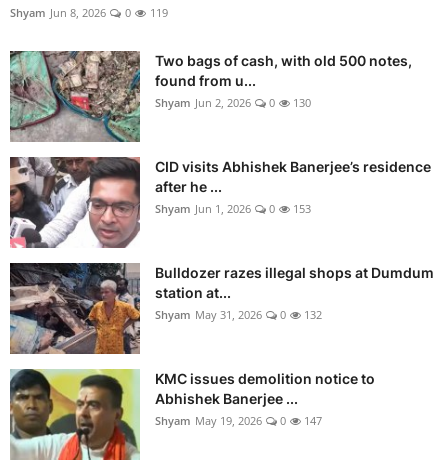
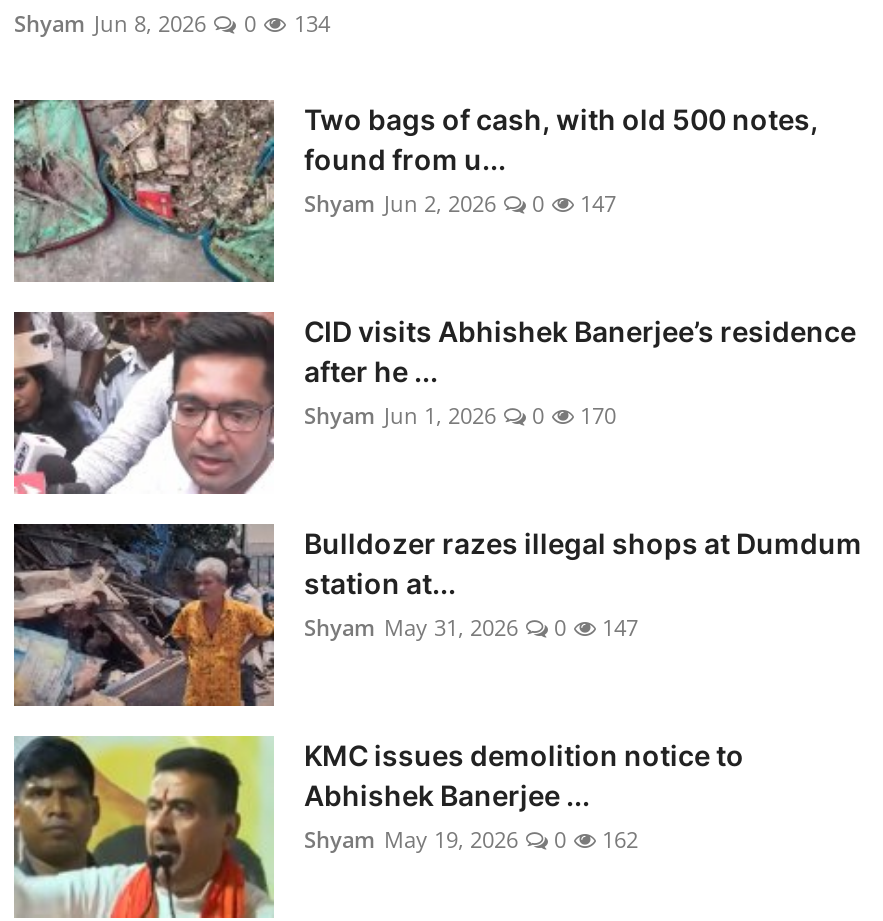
[10,5,168,20] Shyam Jun 8, 2026 0 119 -> [14,9,330,39] Shyam Jun 8, 2026 0 134
[155,95,311,110] Shyam Jun 2, 2026 0 130 -> [304,189,616,219] Shyam Jun 2, 2026 0 147
[155,201,311,216] Shyam Jun 1, 2026 0 153 -> [304,401,616,431] Shyam Jun 1, 2026 0 170
[155,307,322,322] Shyam May 31, 2026 0 132 -> [304,613,638,643] Shyam May 31, 2026 0 147
[155,413,322,428] Shyam May 19, 2026 0 147 -> [304,825,638,855] Shyam May 19, 2026 0 162

